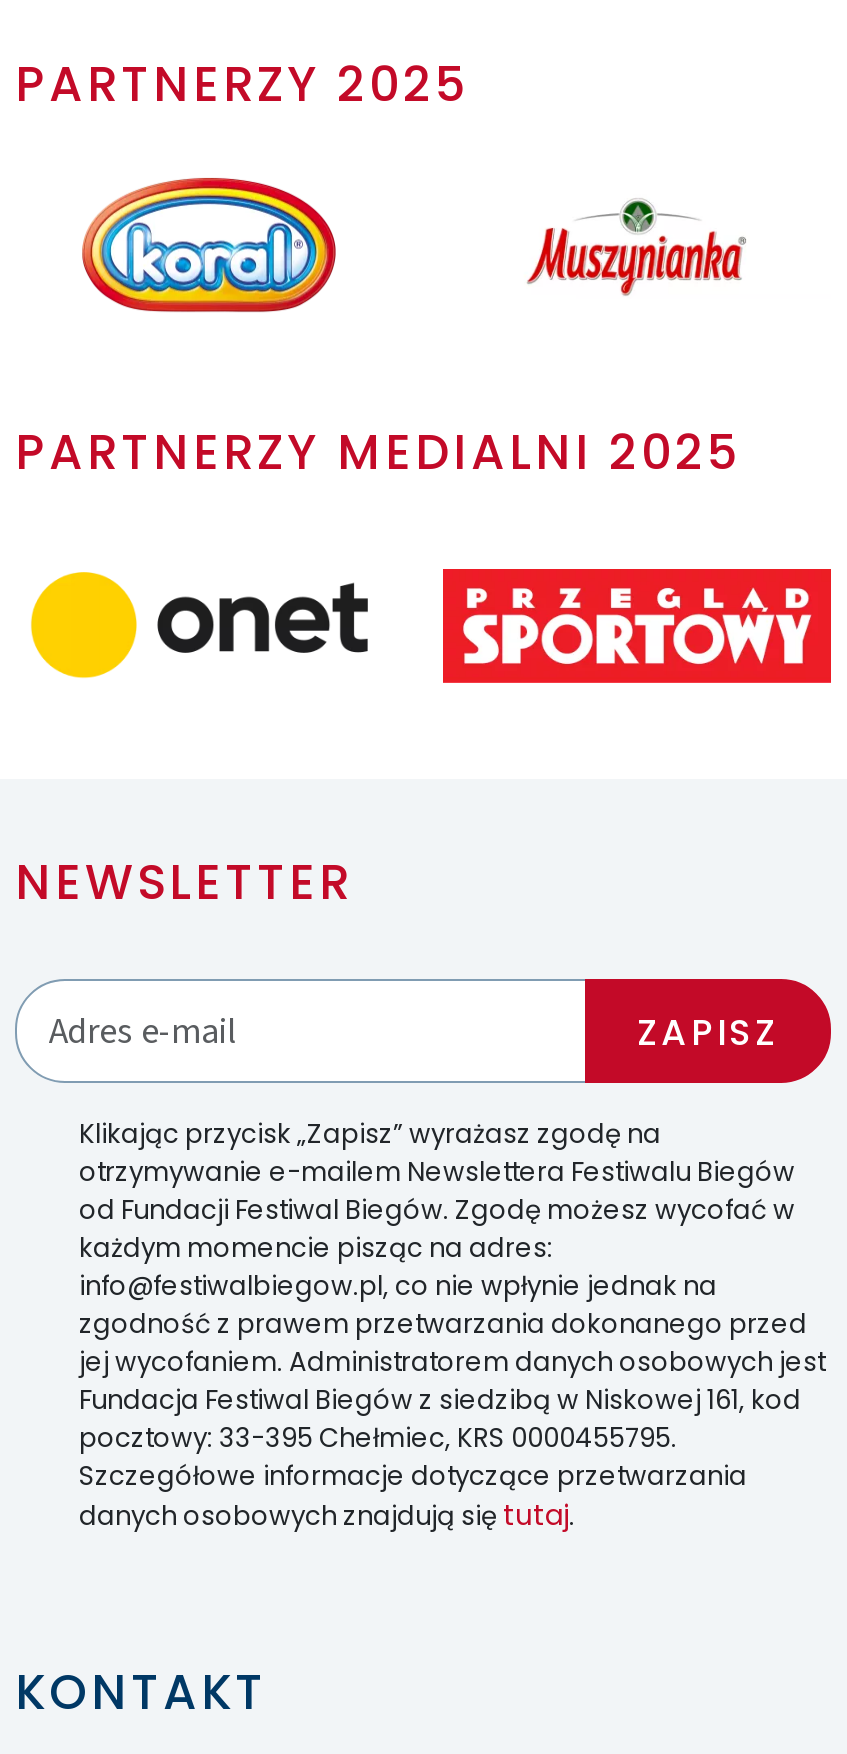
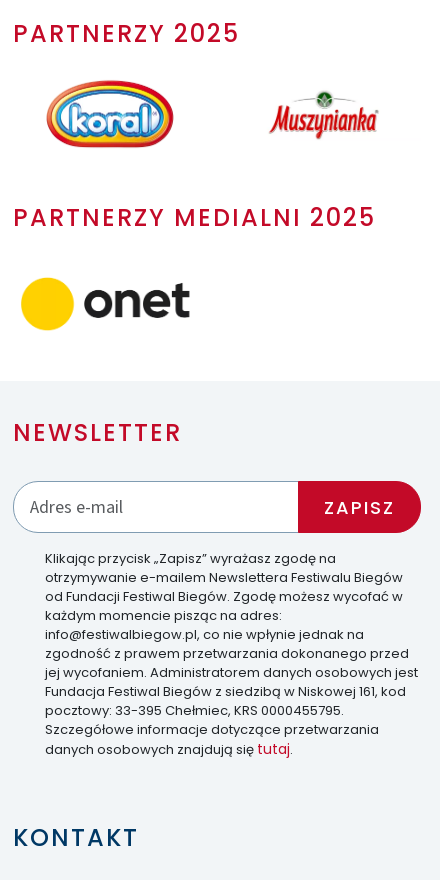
[441,567,833,685] [image] -> none

